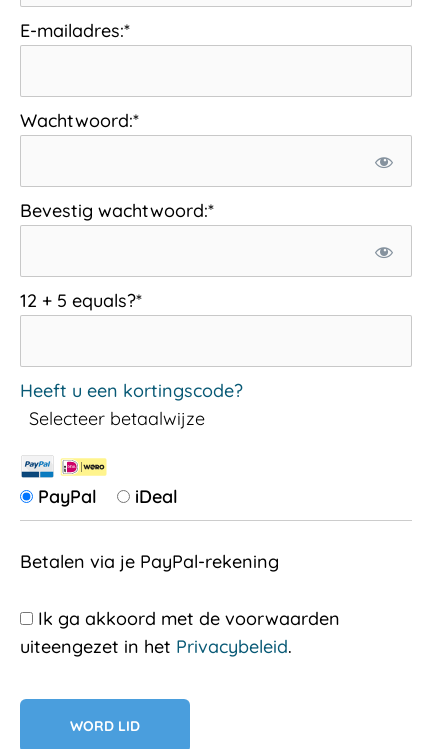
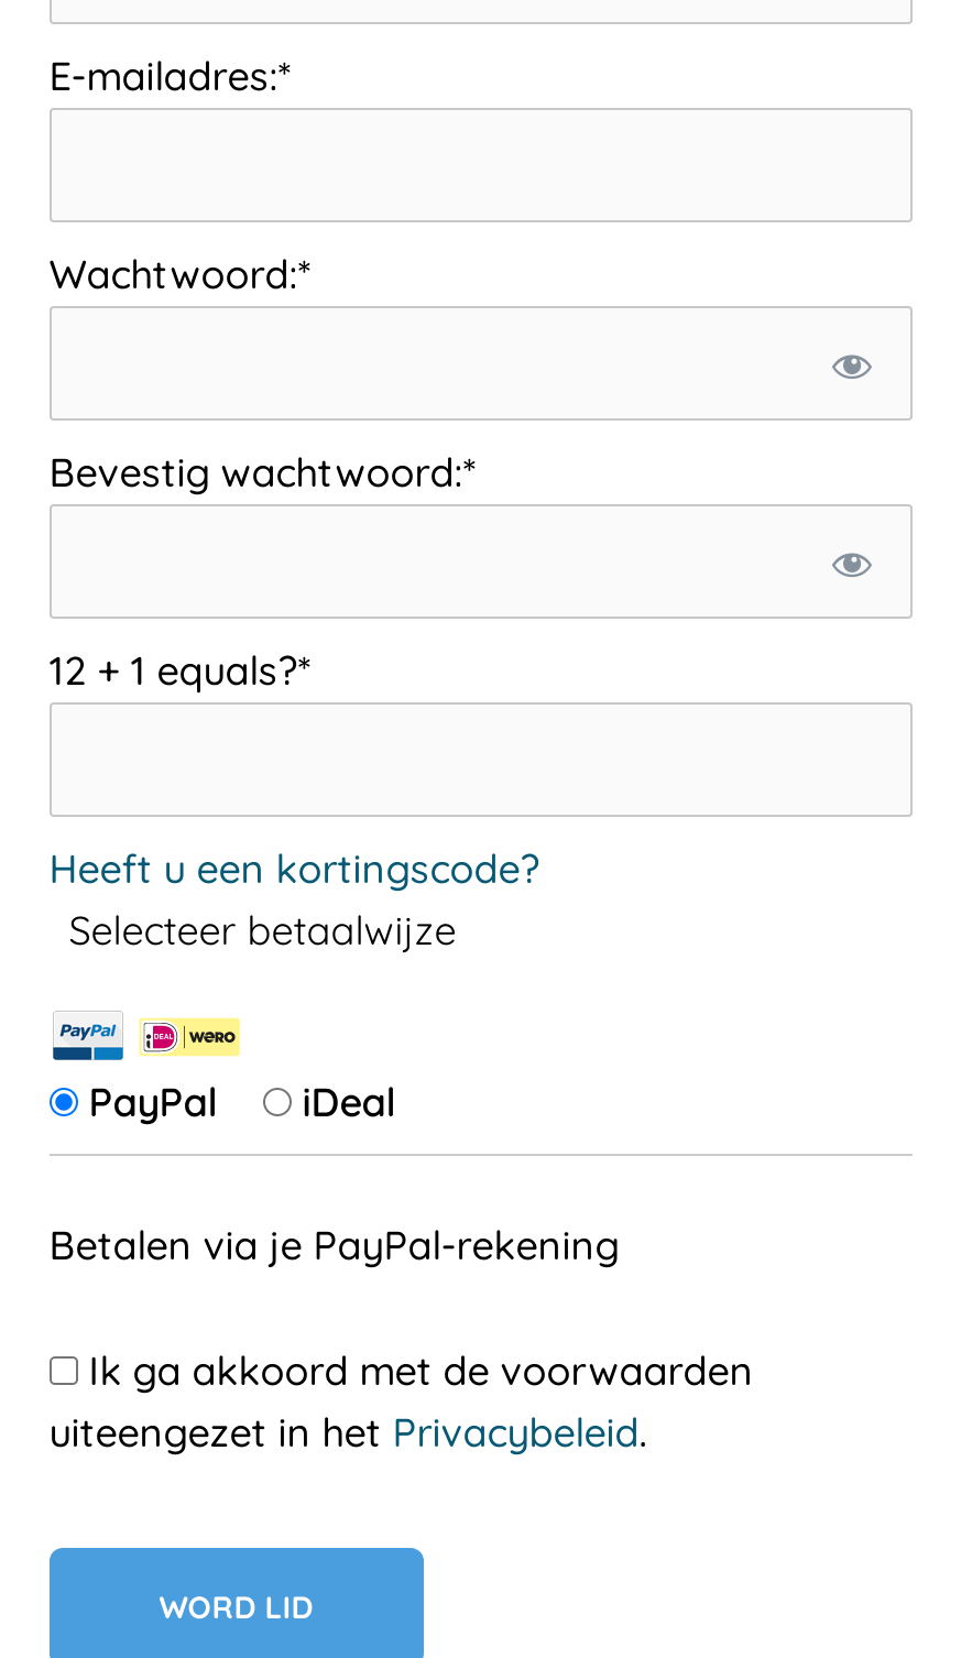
[20,289,142,312] 12 + 5 equals?* -> [49,646,311,697] 12 + 1 equals?*

